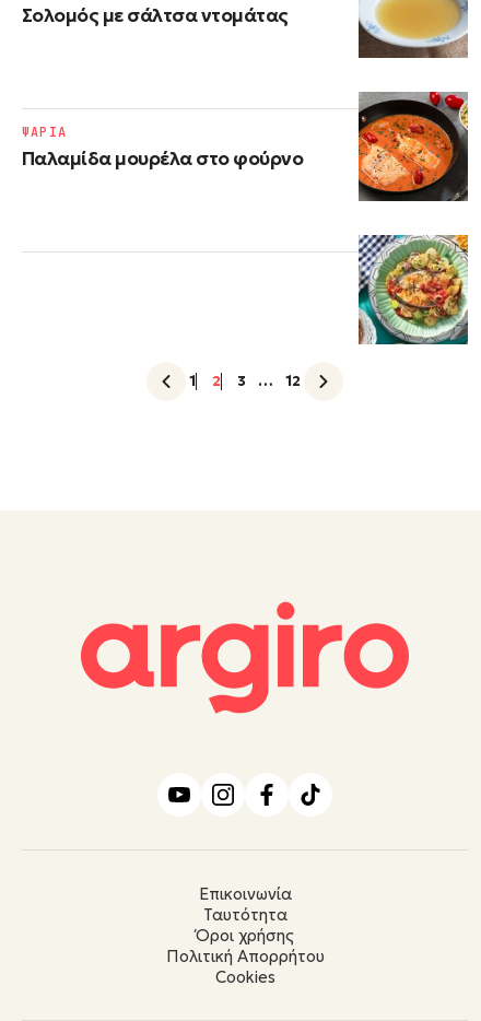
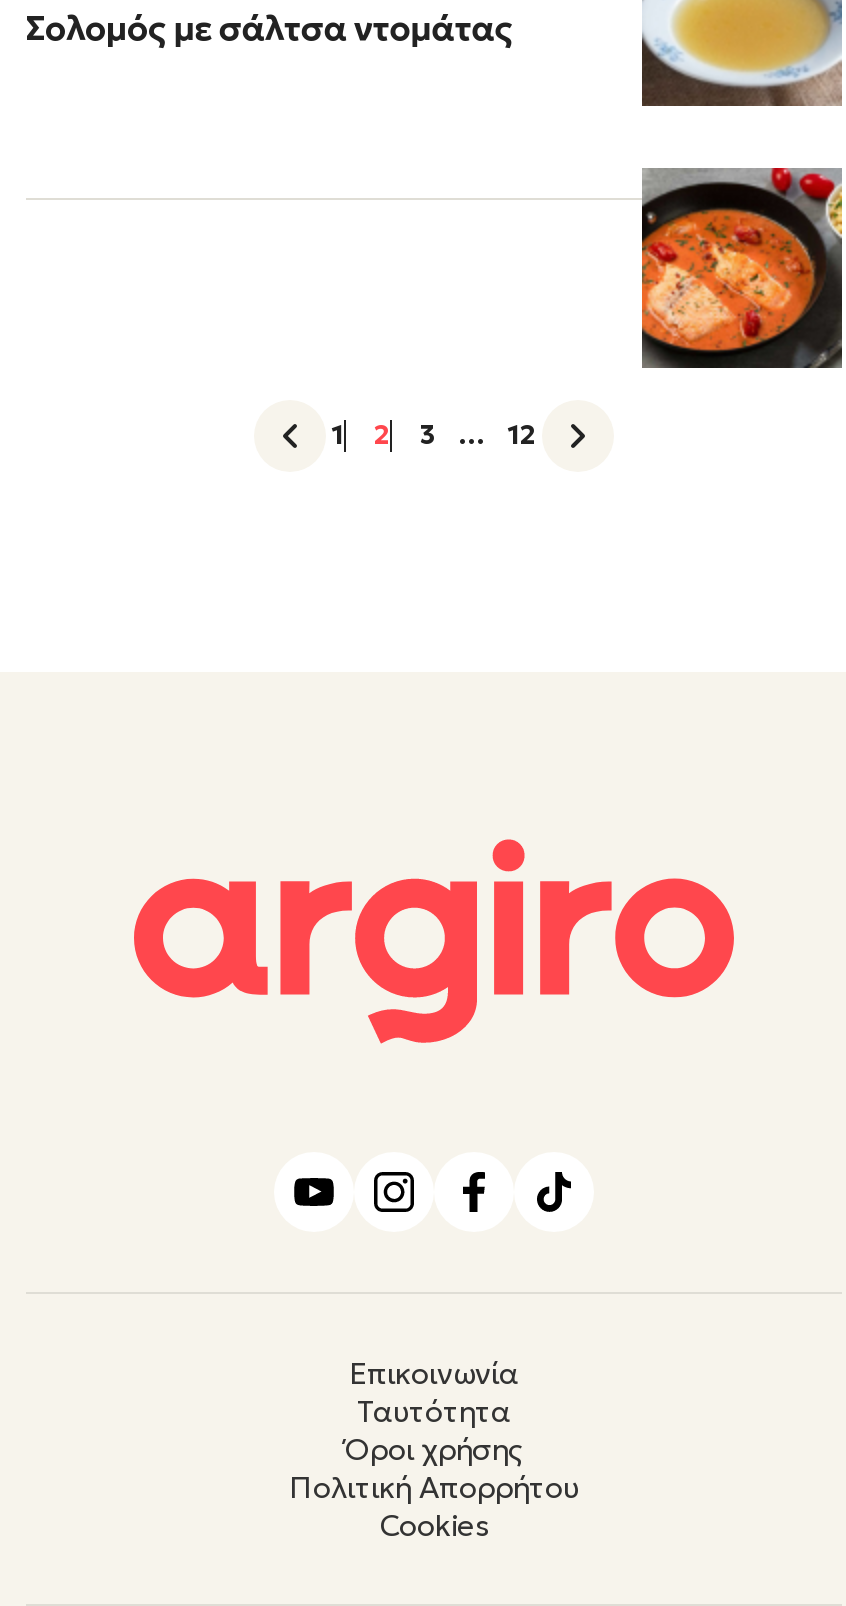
[22,124,67,141] ΨΑΡΙΑ -> none
[22,146,303,171] Παλαμίδα μουρέλα στο φούρνο -> none
[357,234,469,345] [image] -> none

